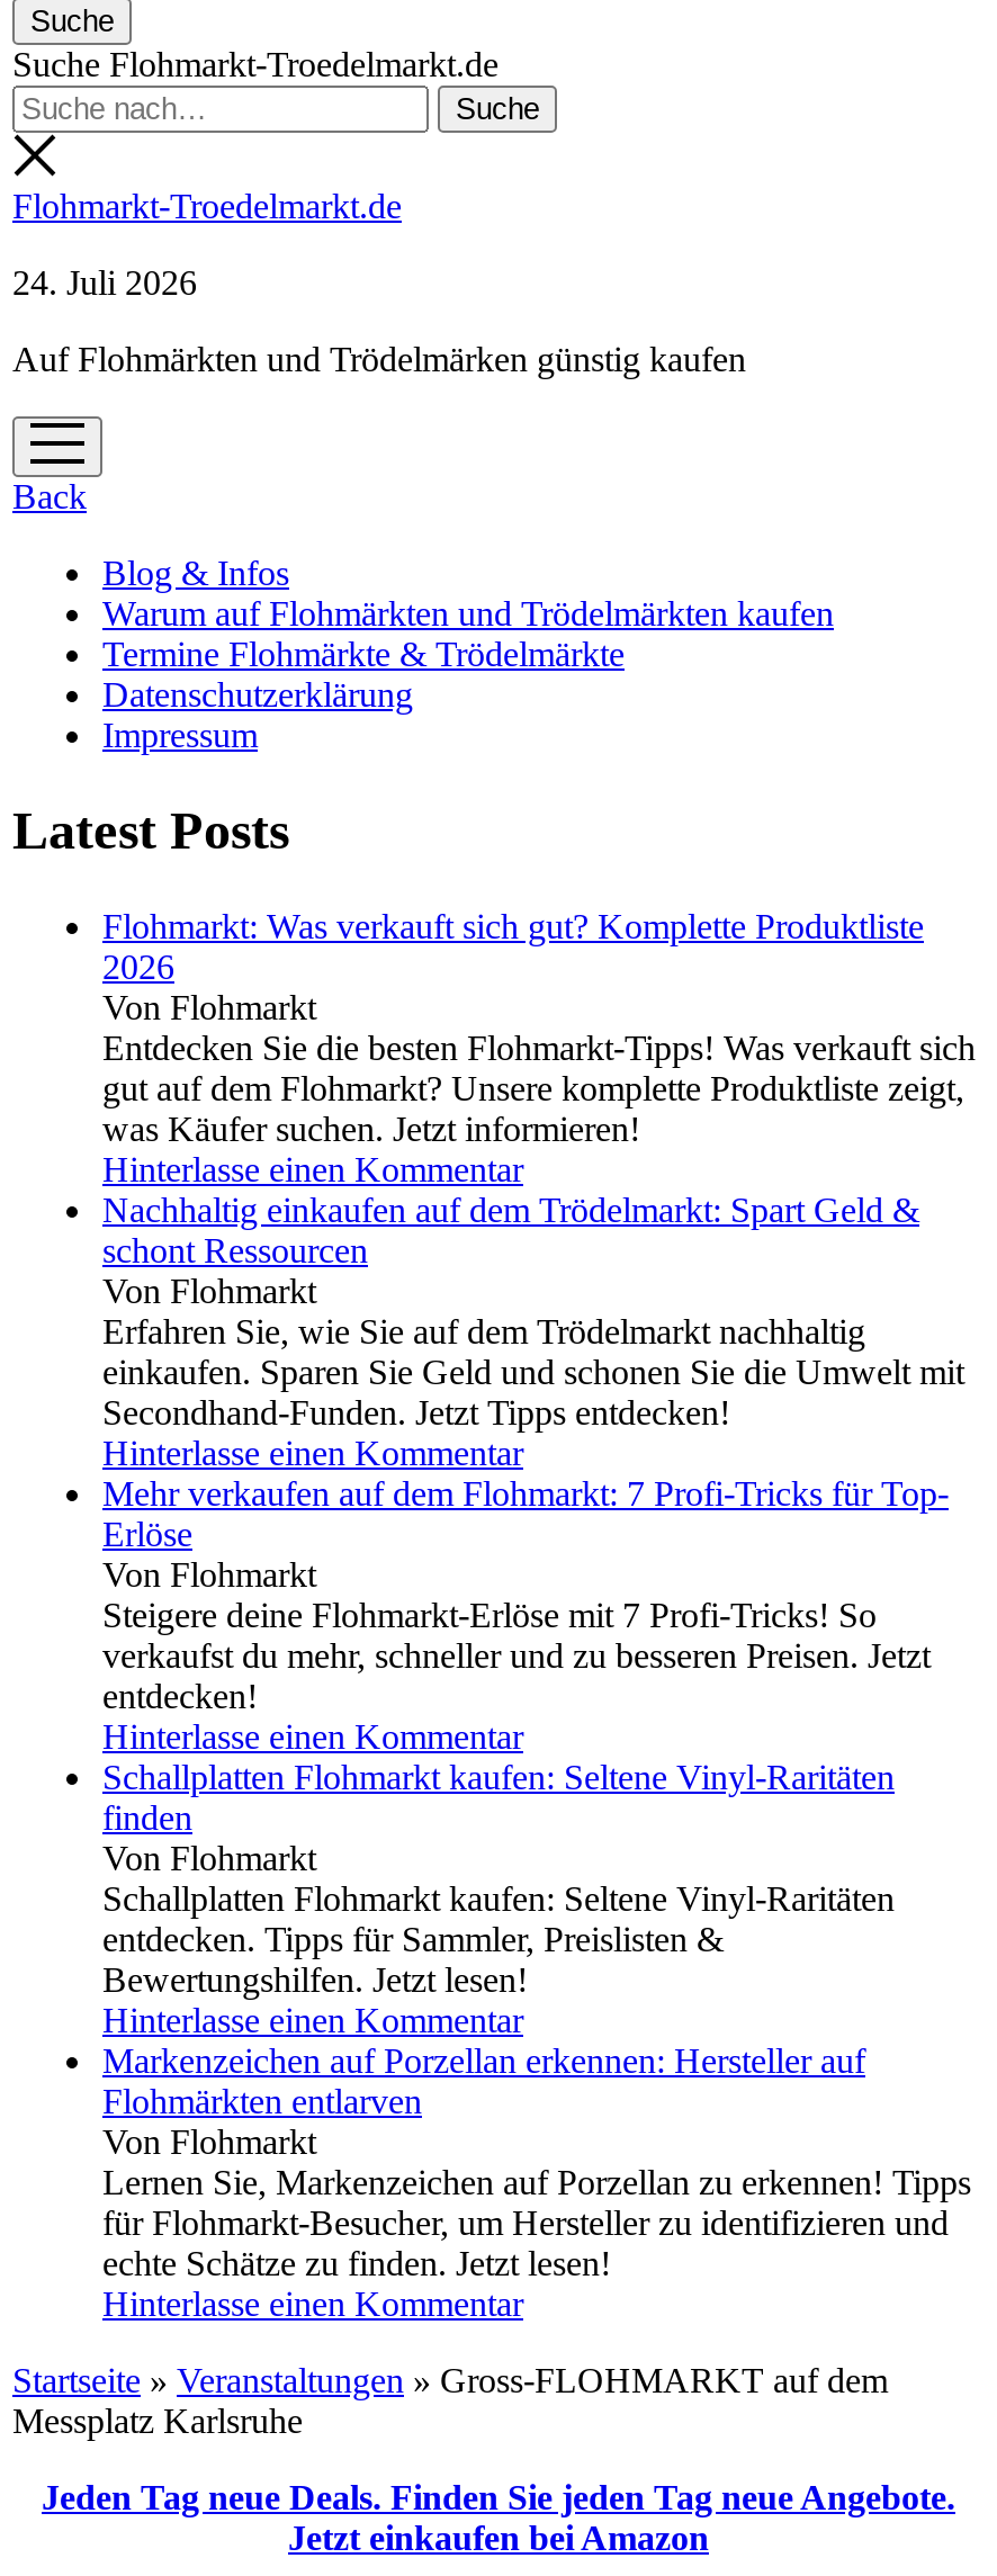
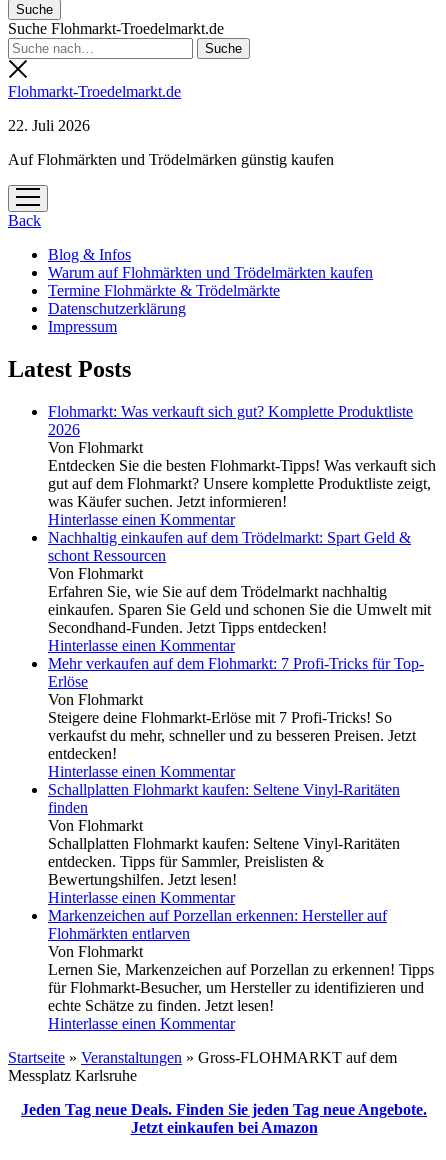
[12,263,197,302] 24. Juli 2026 -> [8,117,90,134] 22. Juli 2026

